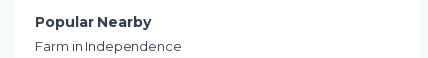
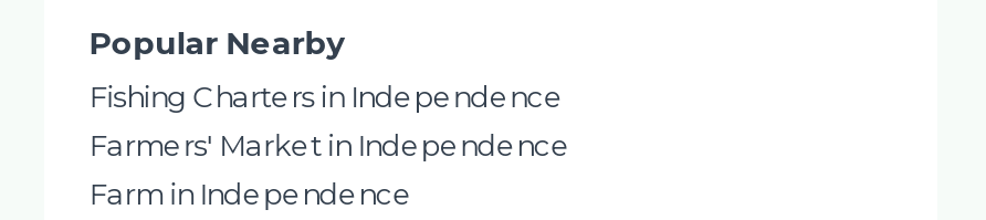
none -> [89,78,571,163] Fishing Charters in Independence | Farmers' Market in Independence

